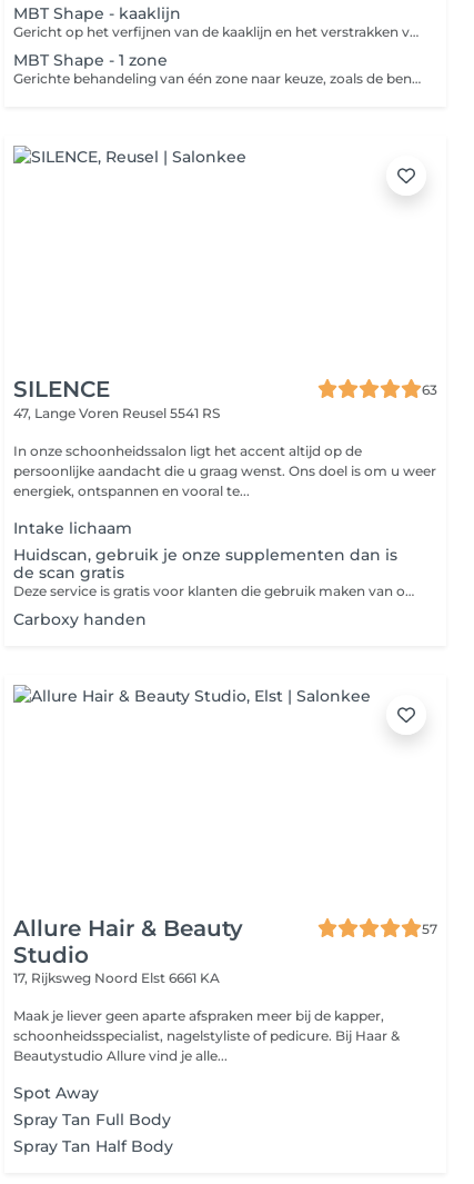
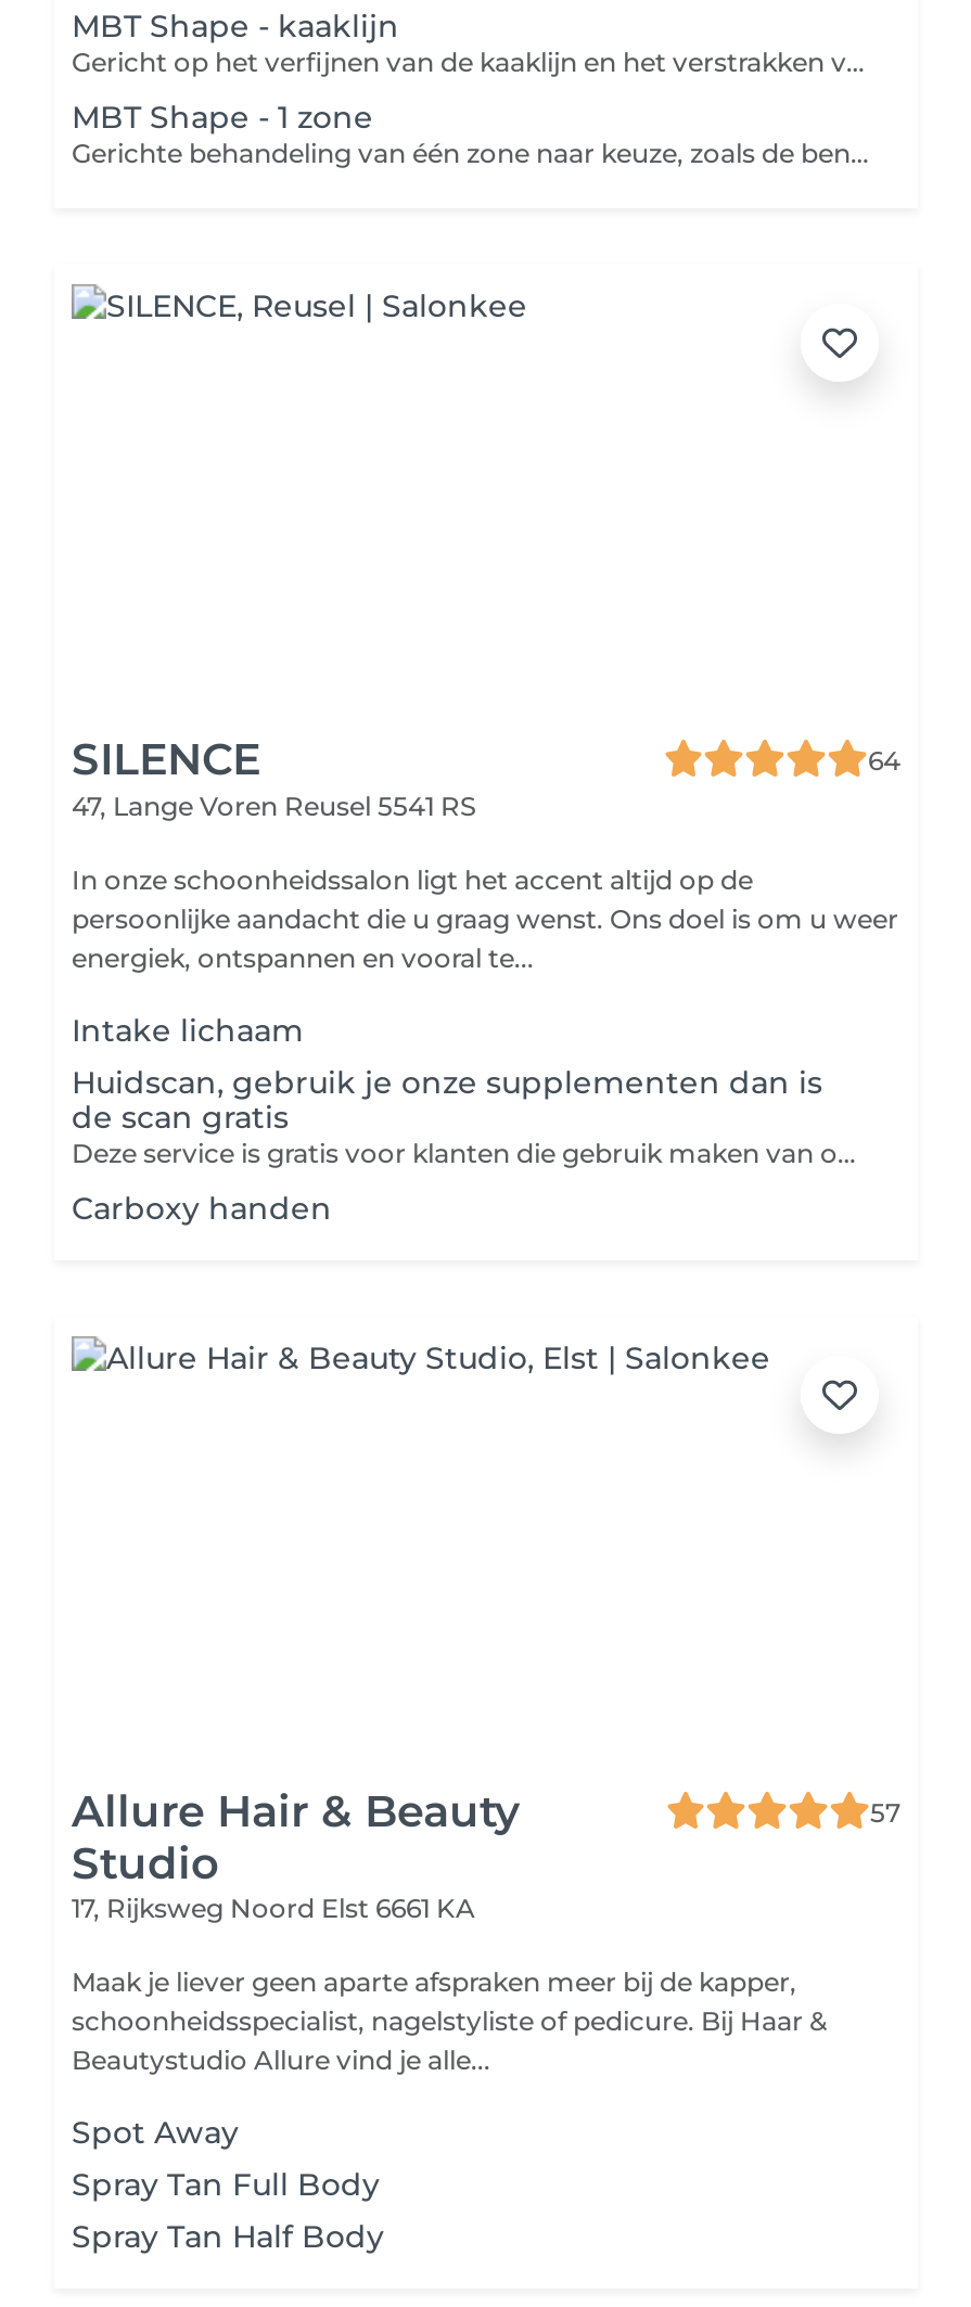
[422,381,437,398] 63 -> [868,744,900,777] 64

